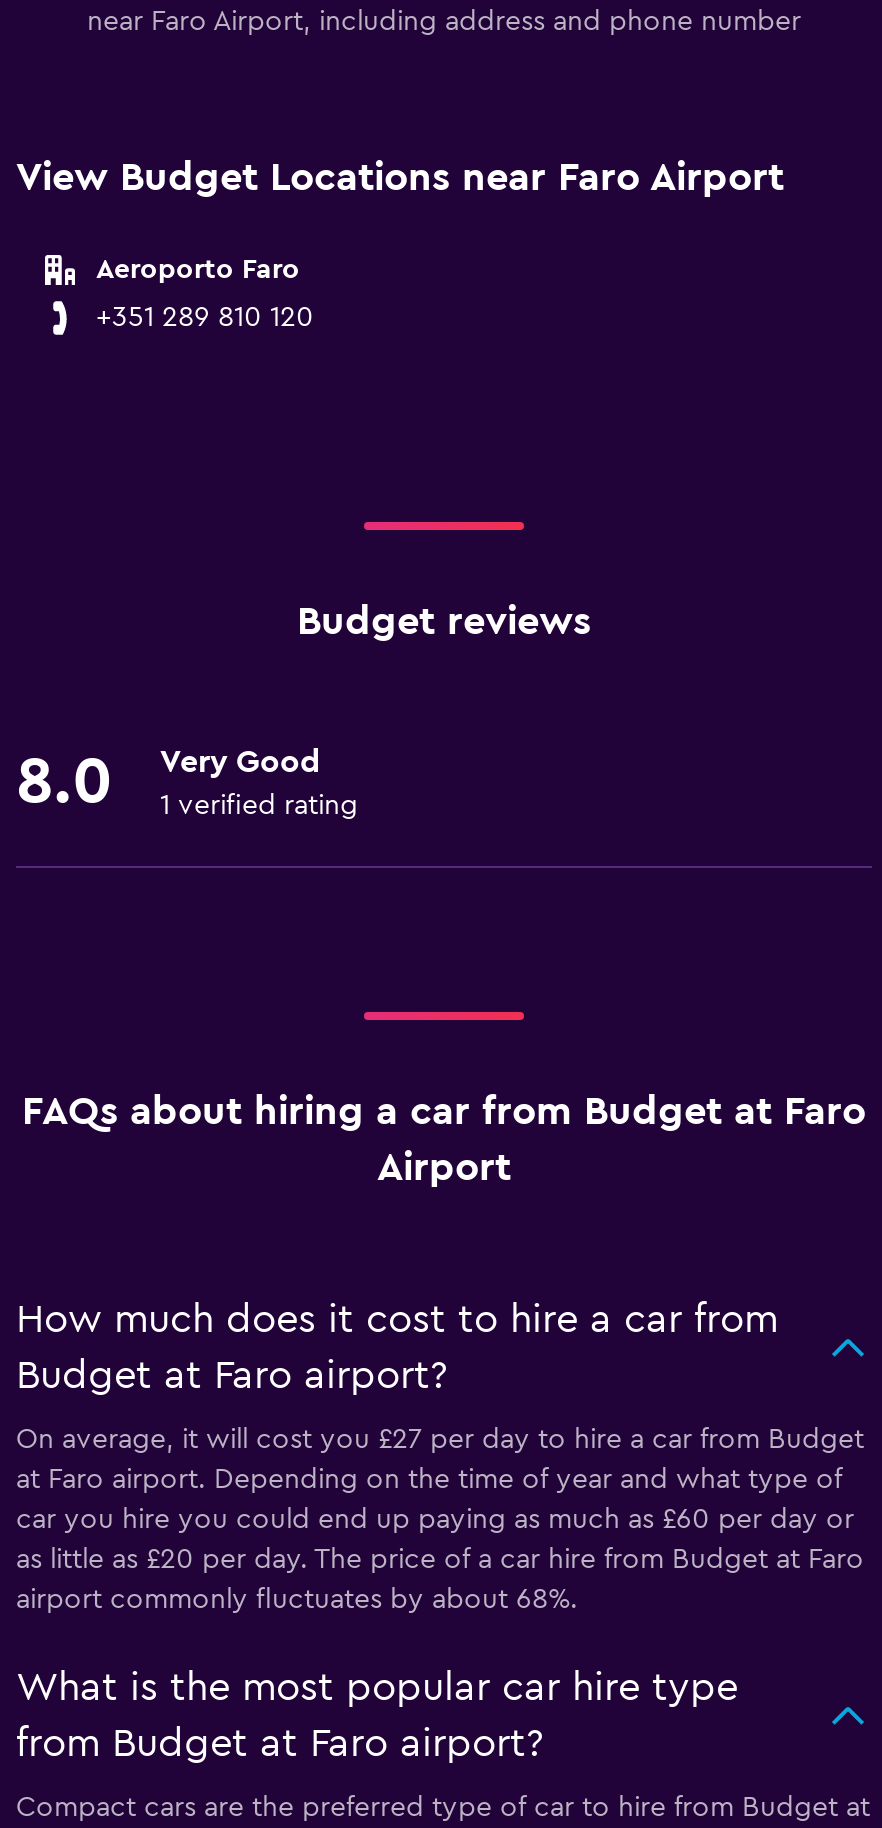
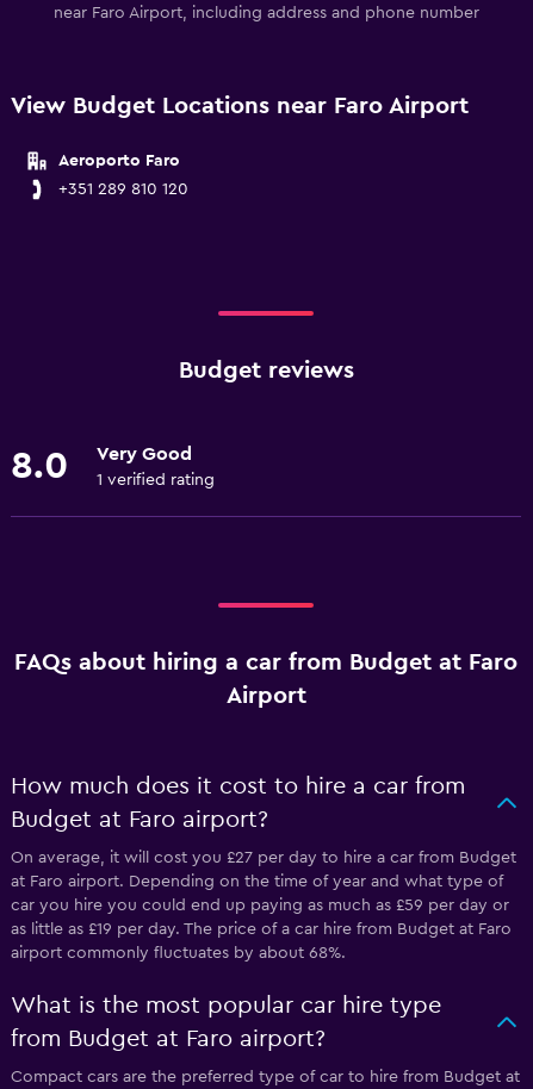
[16,1506,854,1534] car you hire you could end up paying as much as £60 per day or -> [11,897,509,914] car you hire you could end up paying as much as £59 per day or
[16,1546,864,1574] as little as £20 per day. The price of a car hire from Budget at Faro -> [11,921,512,938] as little as £19 per day. The price of a car hire from Budget at Faro

